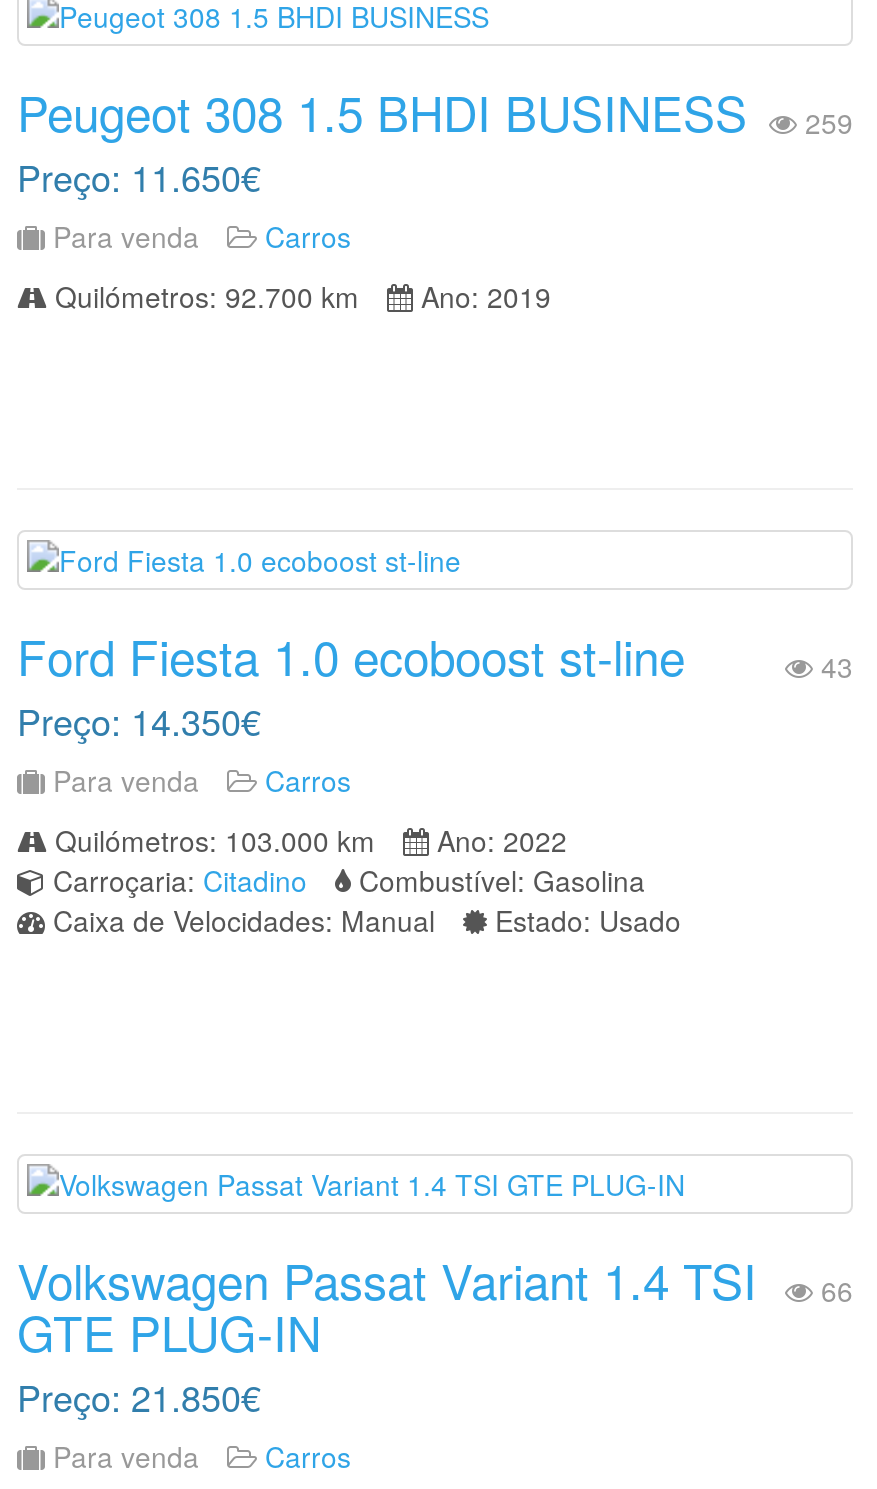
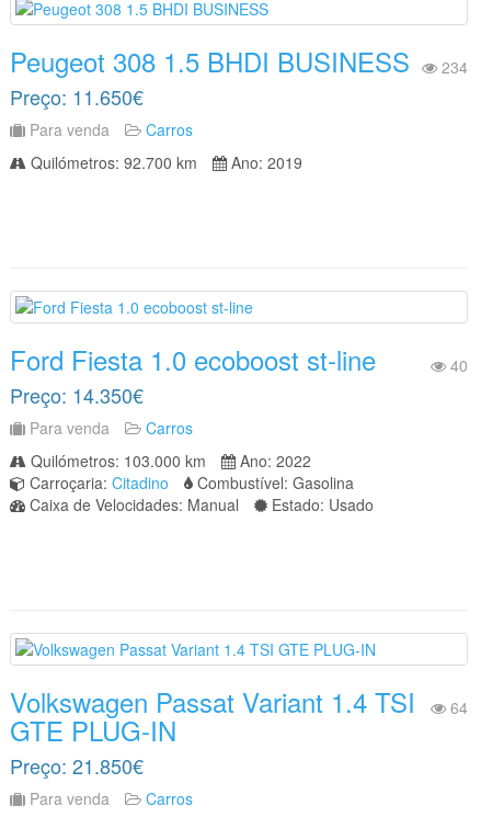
[17,76,853,146] Peugeot 308 1.5 BHDI BUSINESS 259 -> [10,42,468,80] Peugeot 308 1.5 BHDI BUSINESS 234
[813,646,853,686] 43 -> [446,354,468,376] 40
[17,1244,853,1314] Volkswagen Passat Variant 1.4 TSI 66 -> [10,682,468,720] Volkswagen Passat Variant 1.4 TSI 64

